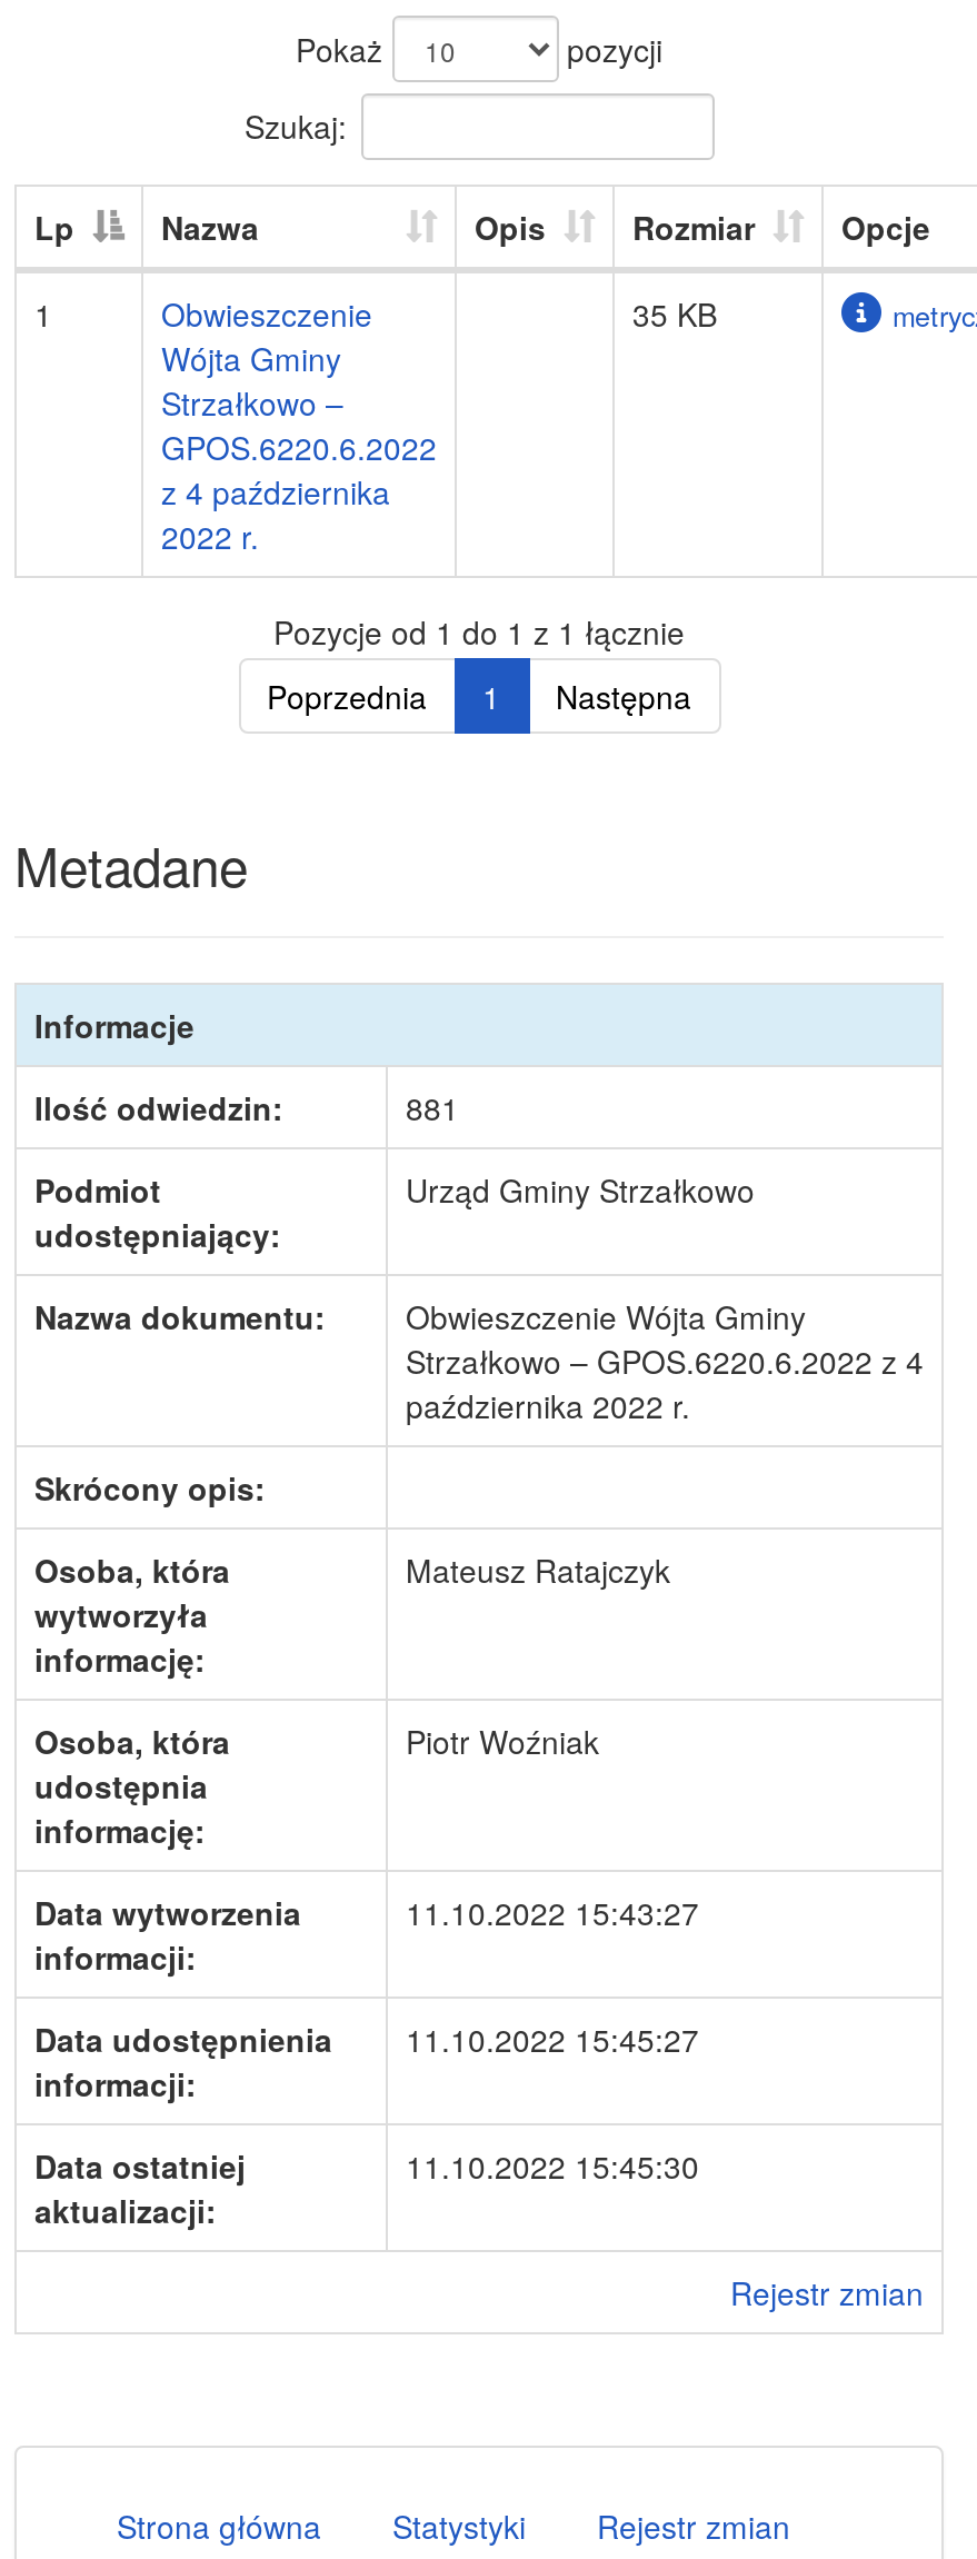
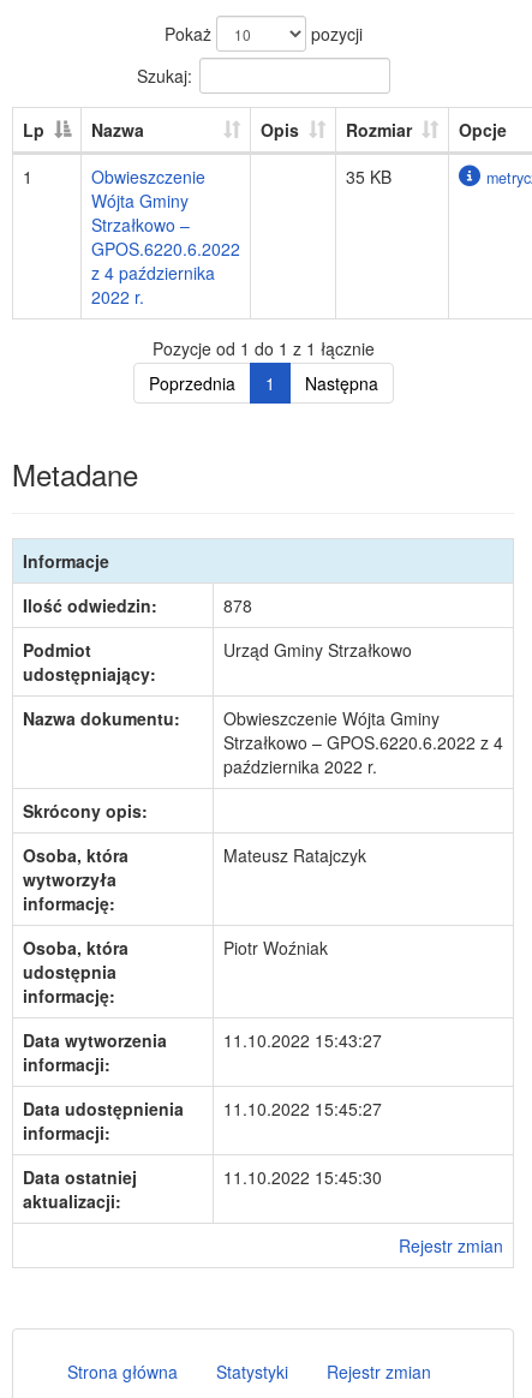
[406,1085,459,1129] 881 -> [223,593,252,617] 878

